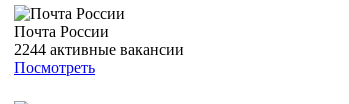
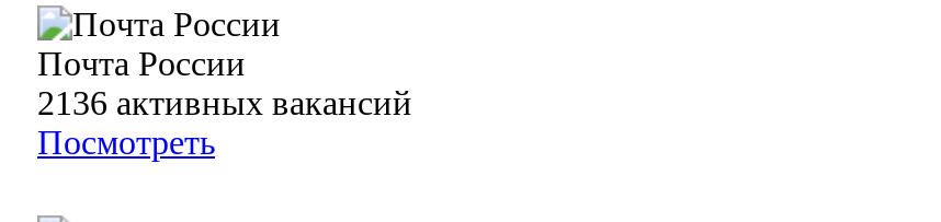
[14,41,184,58] 2244 активные вакансии -> [37,85,412,122] 2136 активных вакансий

